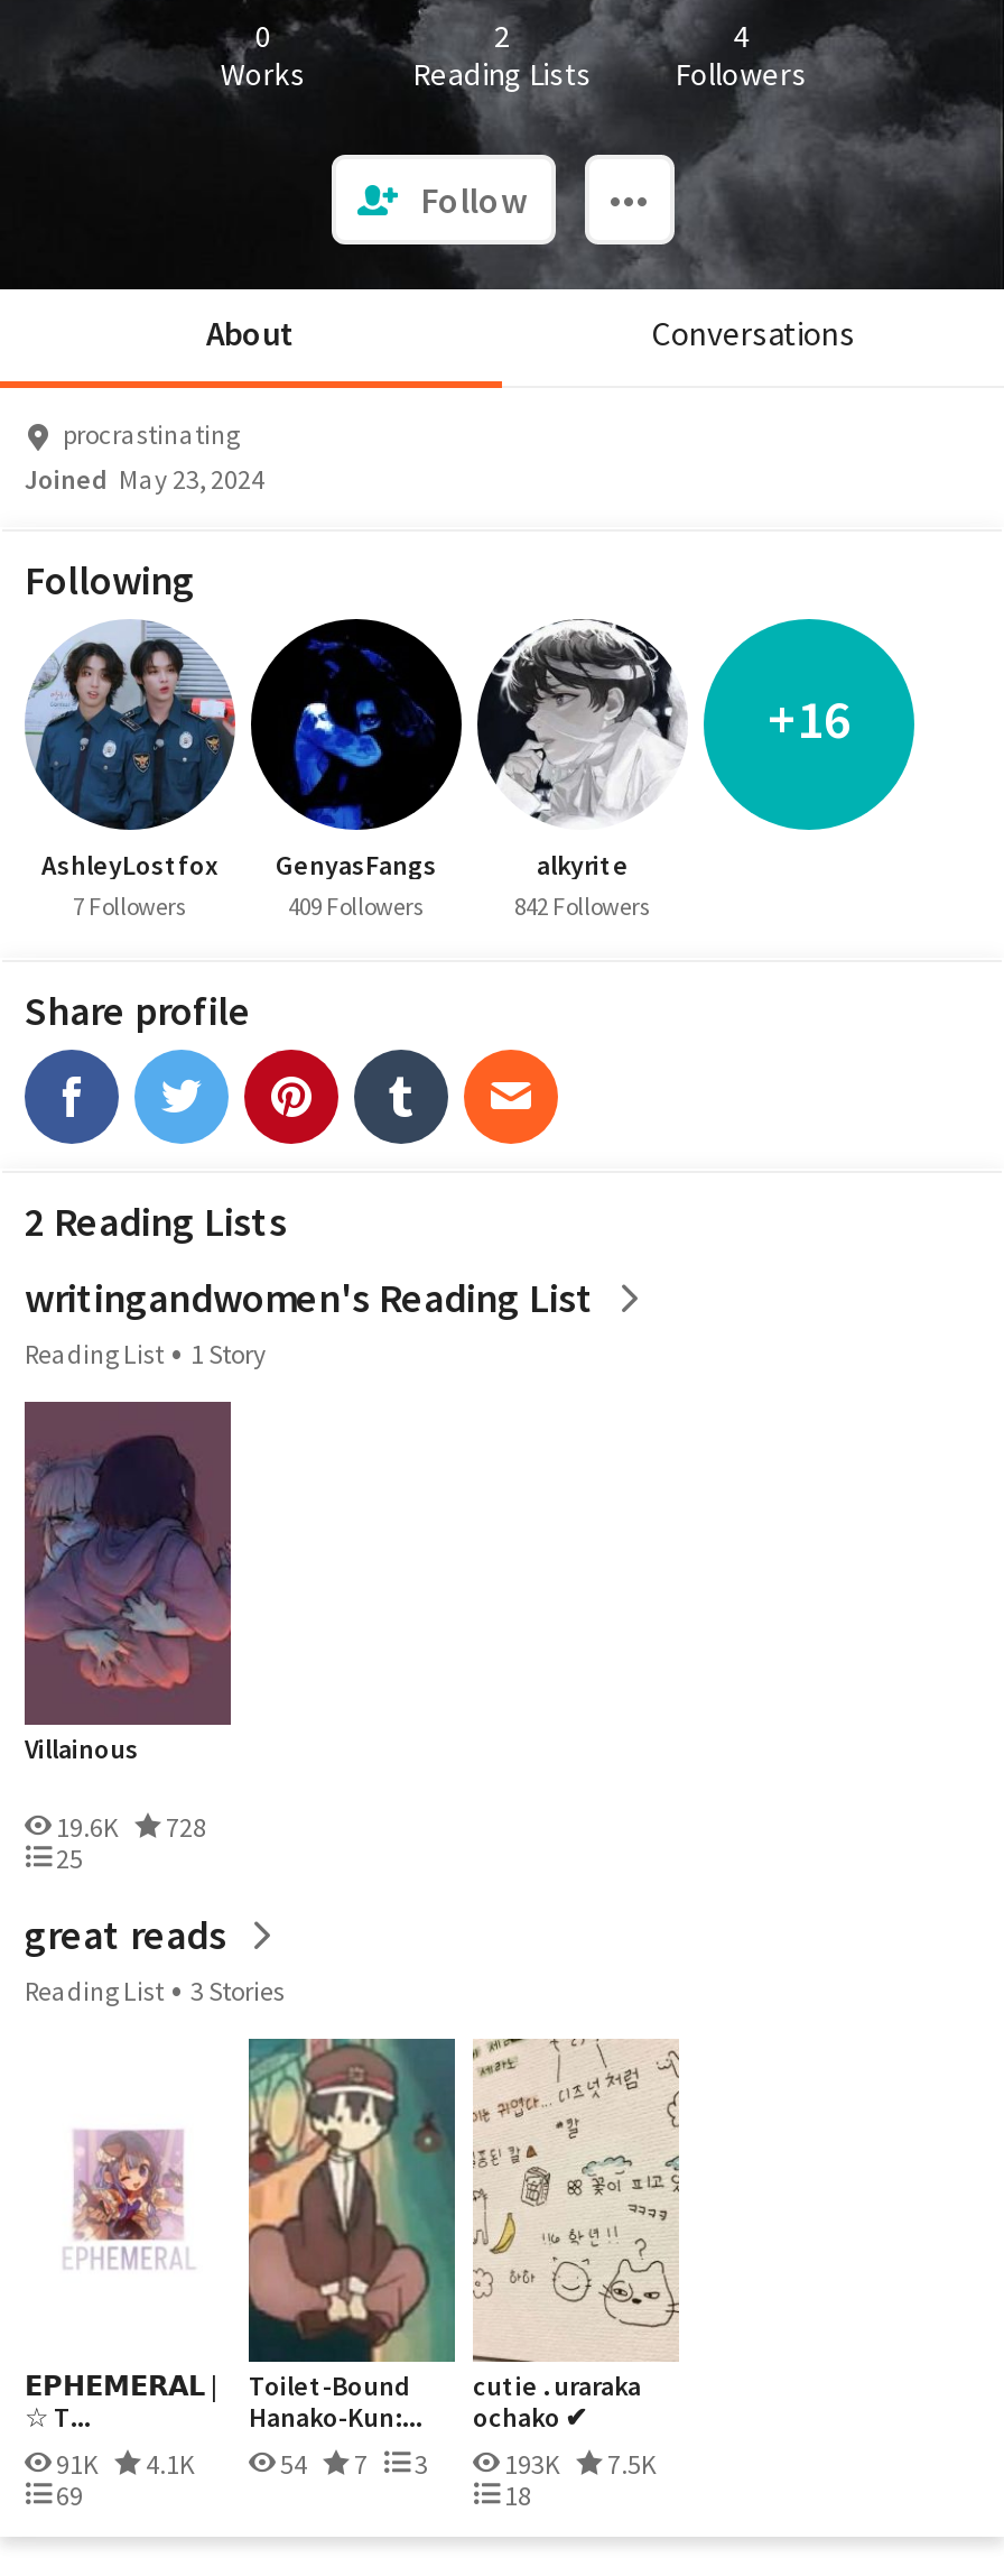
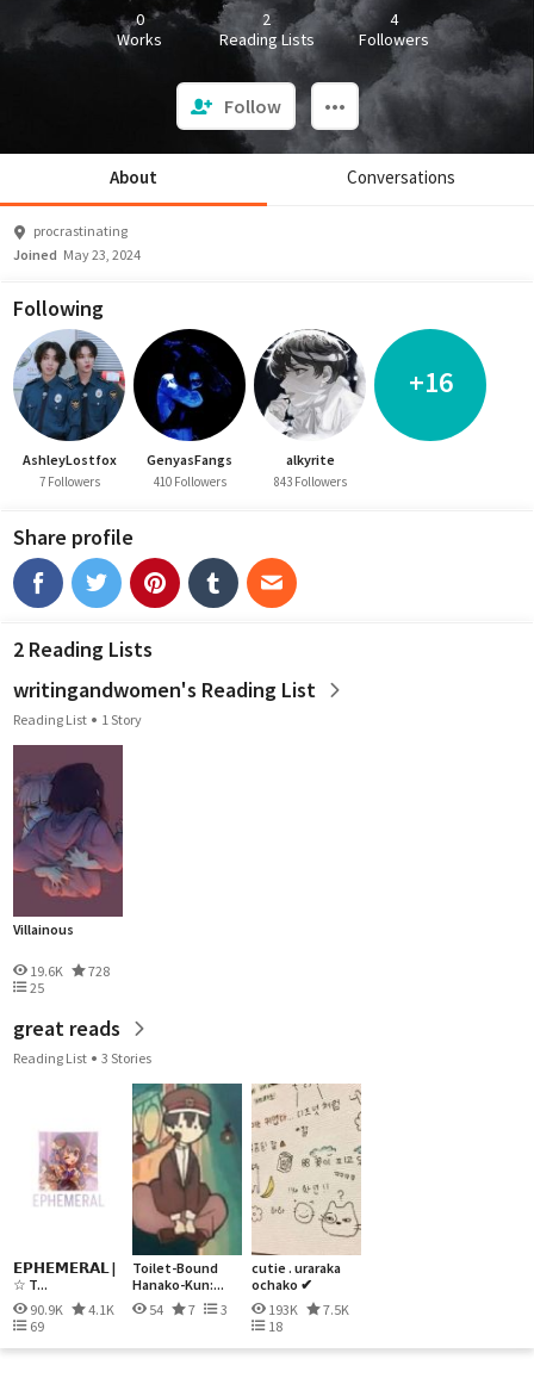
[288,890,425,922] 409 Followers -> [153,473,226,490] 410 Followers
[514,890,651,922] 842 Followers -> [274,473,346,490] 843 Followers
[52,2447,103,2481] 91K -> [27,1301,66,1318] 90.9K

